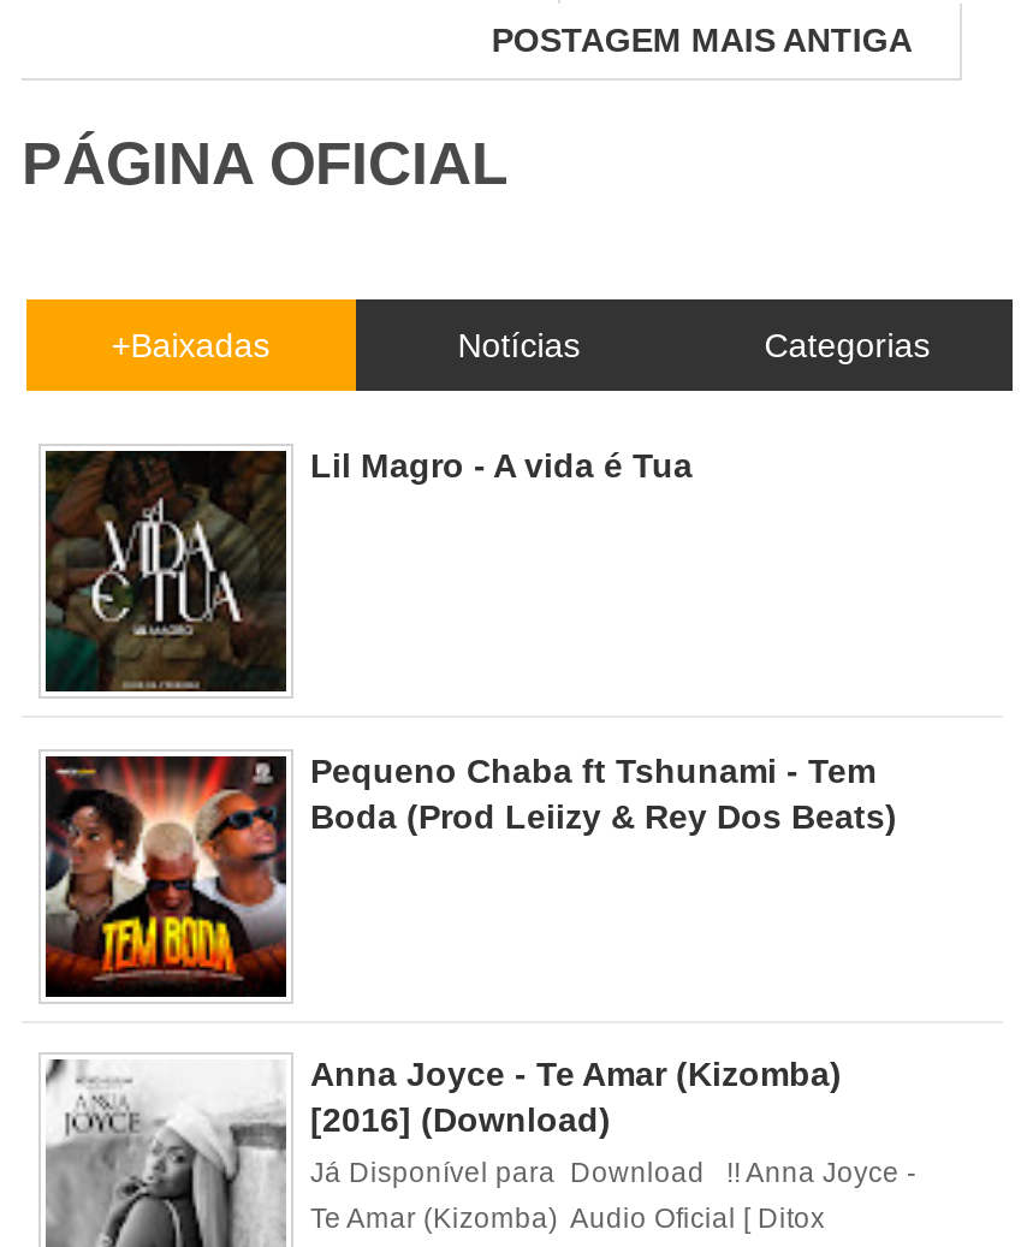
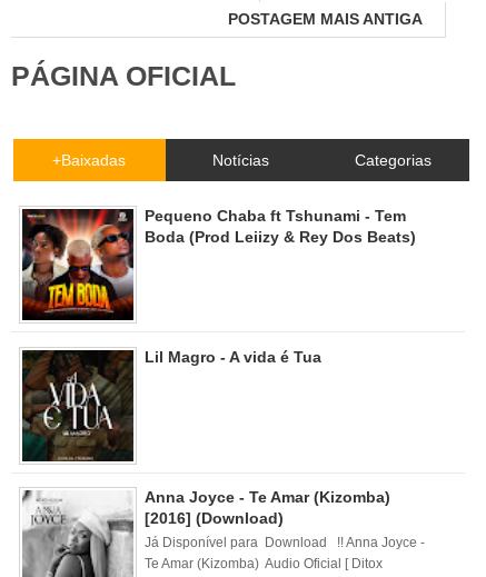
moved [43,447,693,691] -> [21,348,321,461]: [image] | Lil Magro - A vida é Tua
moved [41,751,897,999] -> [20,207,416,321]: [image] | Pequeno Chaba ft Tshunami - Tem | Boda (Prod Leiizy & Rey Dos Beats)

